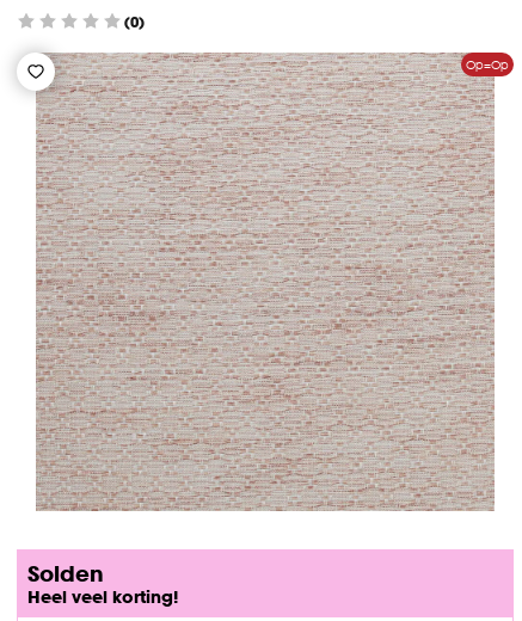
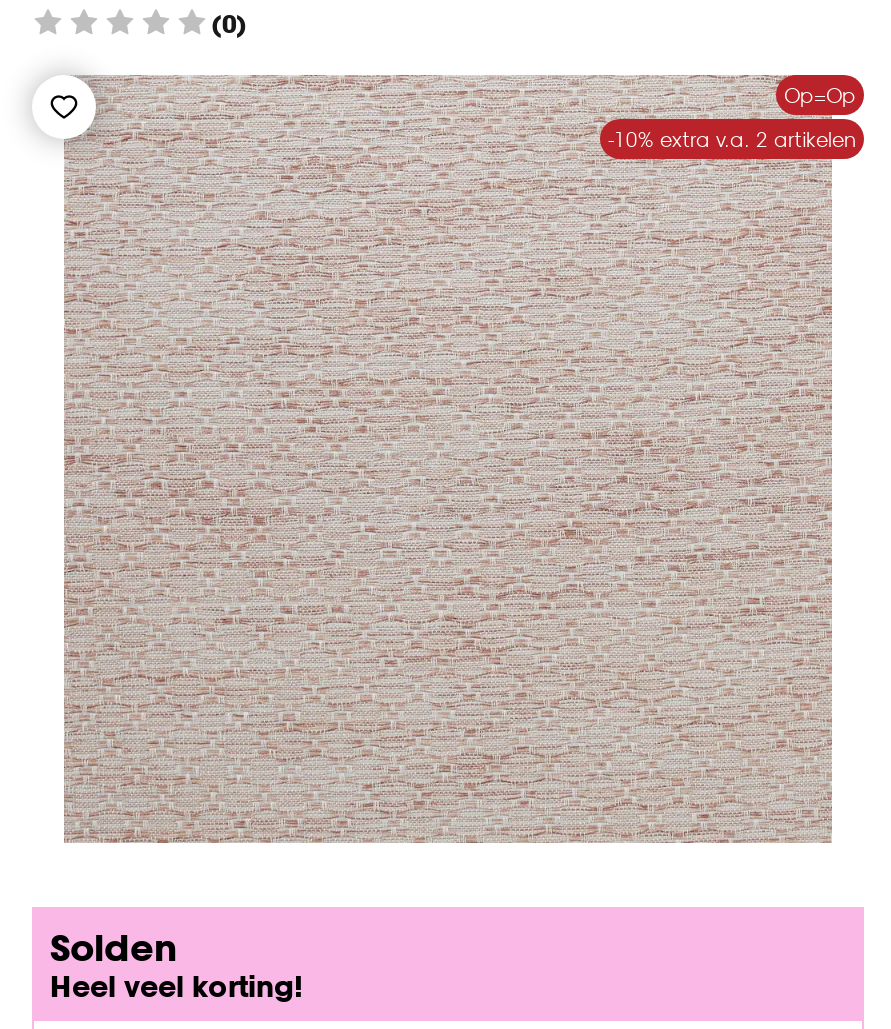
none -> [608,127,856,151] -10% extra v.a. 2 artikelen

